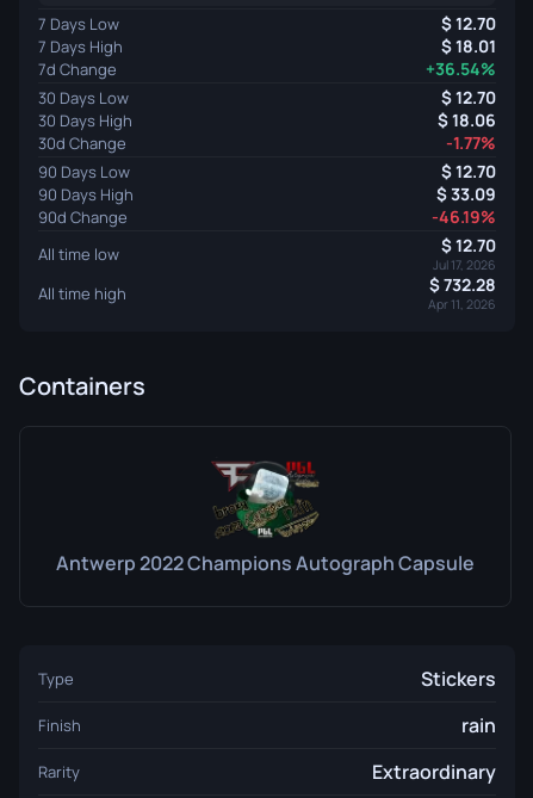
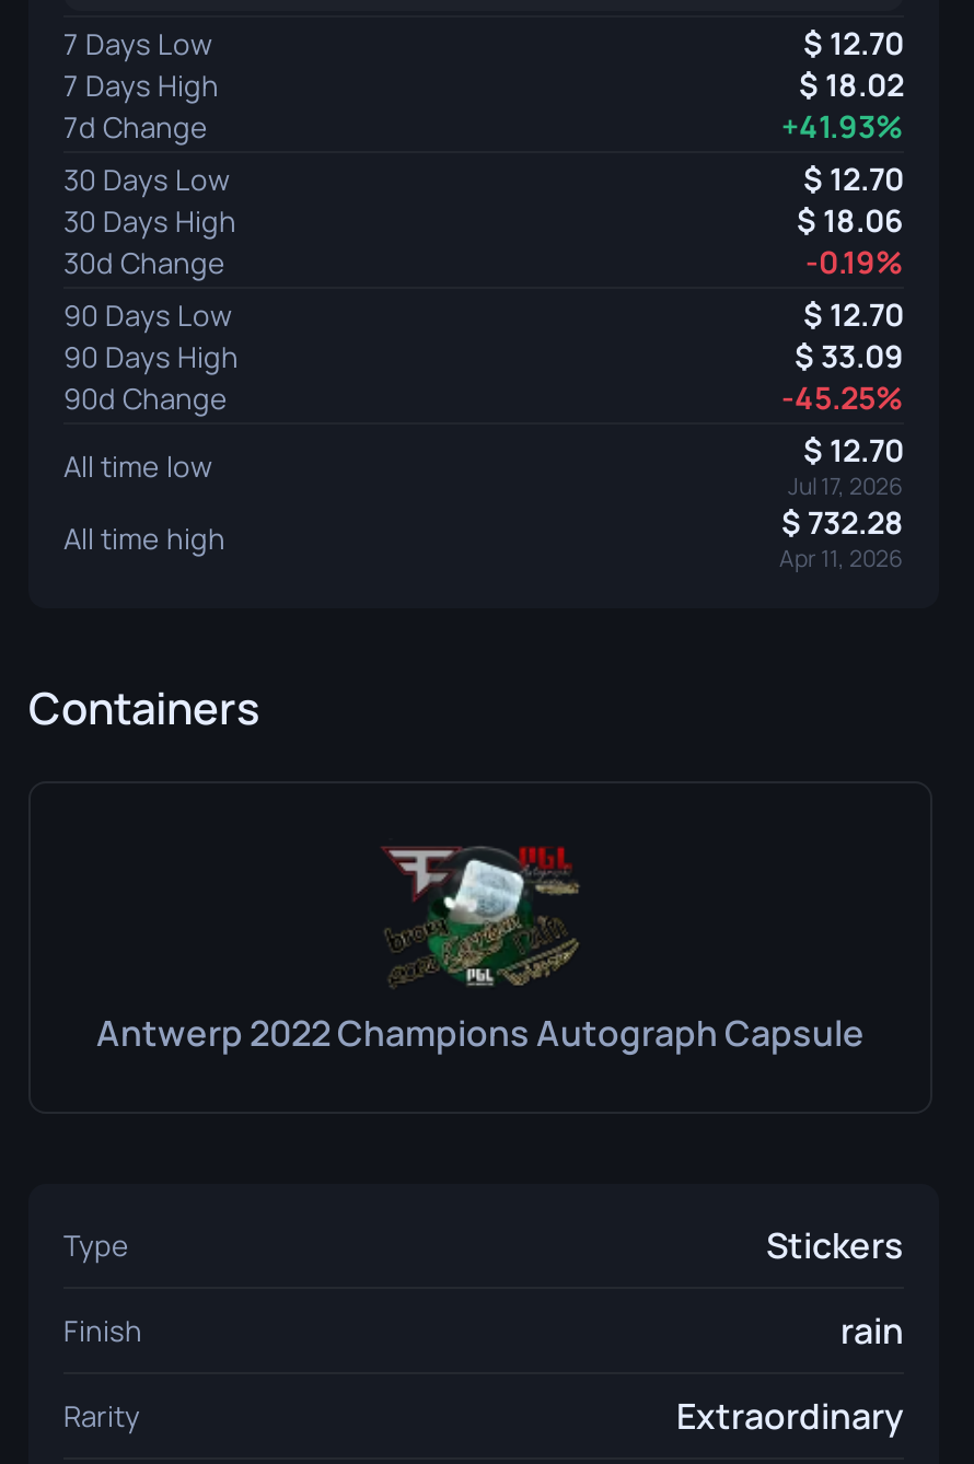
[455,35,496,57] 18.01 -> [825,63,904,105] 18.02
[426,57,496,80] +36.54% -> [781,105,904,147] +41.93%
[446,131,496,154] -1.77% -> [805,241,904,282] -0.19%
[432,205,496,228] -46.19% -> [781,376,904,418] -45.25%

